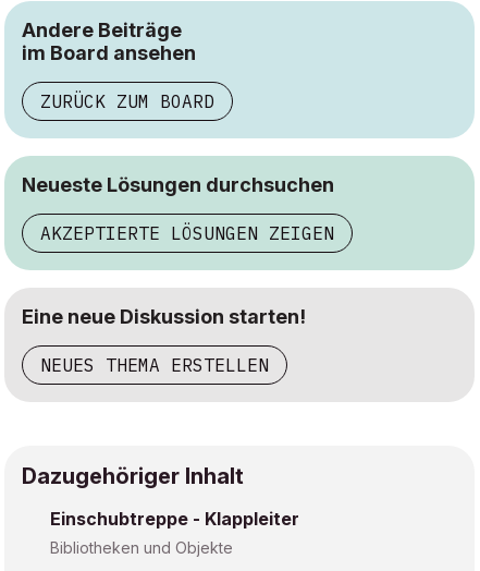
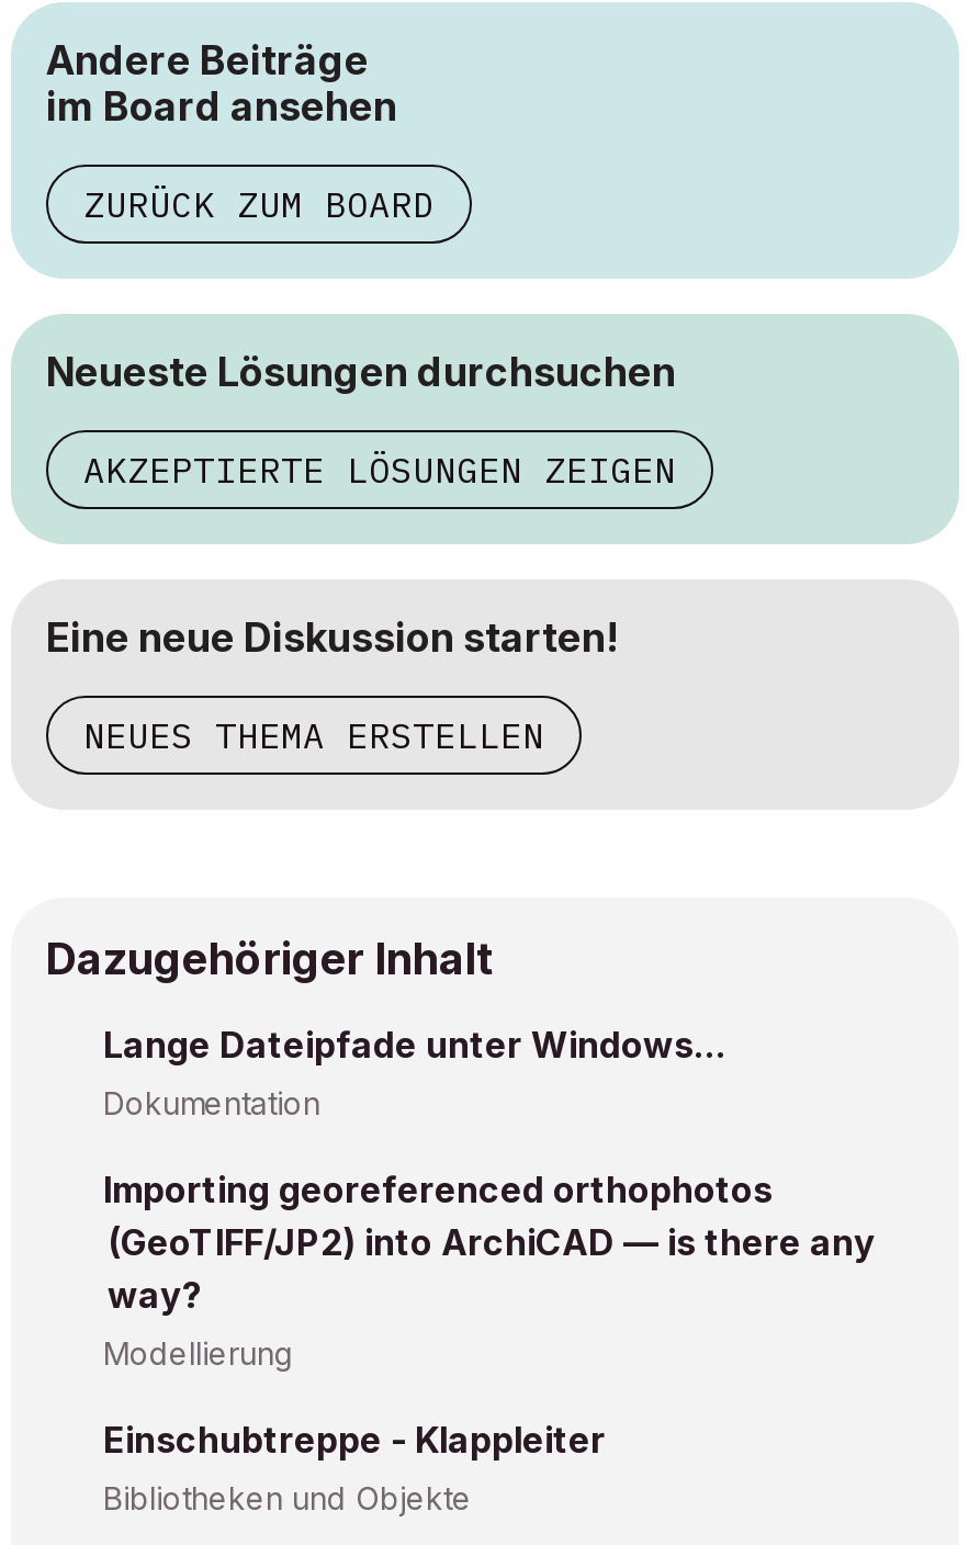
none -> [103,1023,876,1372] Lange Dateipfade unter Windows... | Dokumentation | Importing georeferenced orthophotos | (GeoTIFF/JP2) into ArchiCAD — is there any | way? | Modellierung

